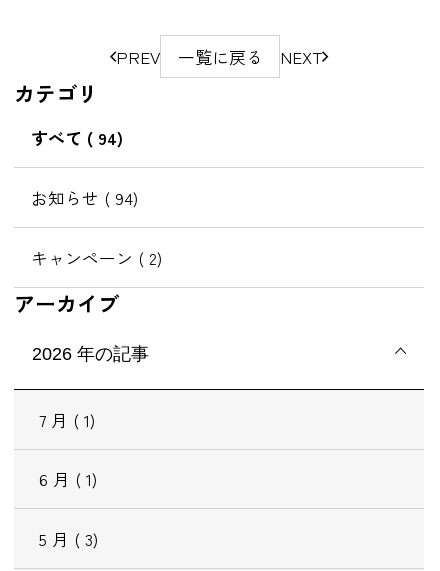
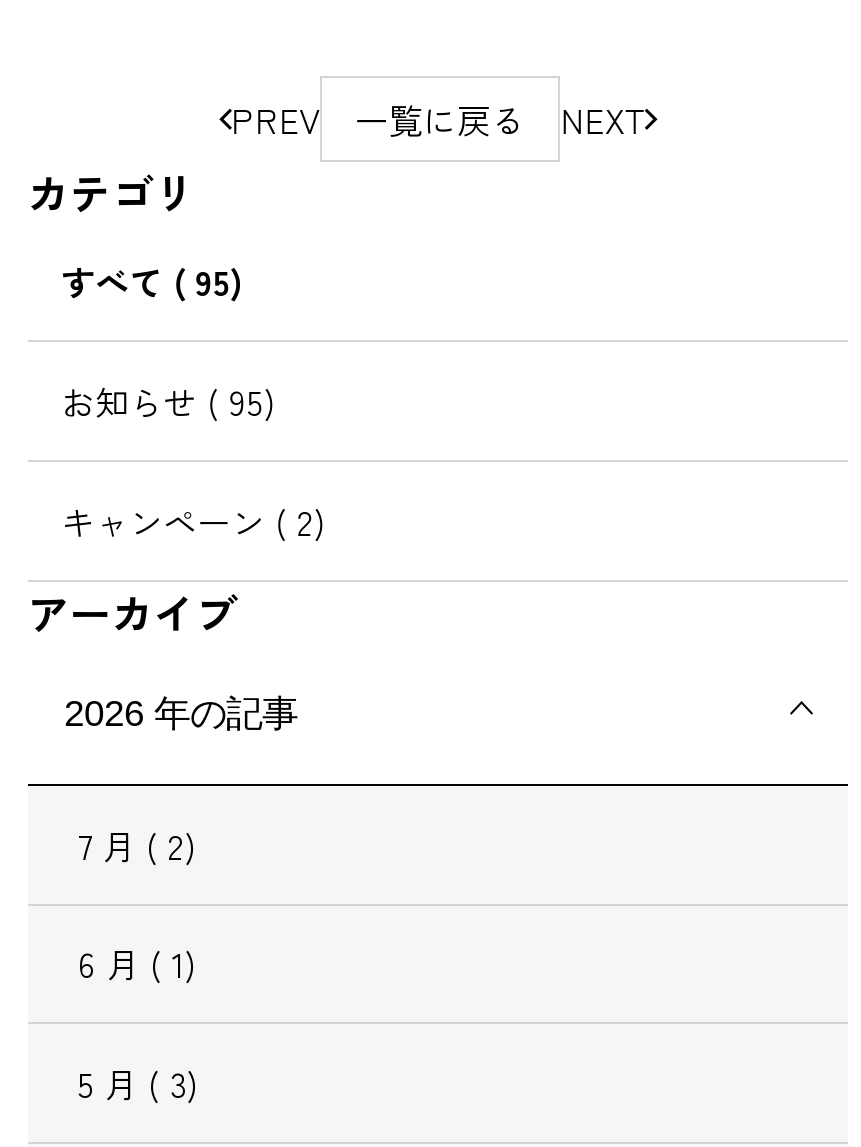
[31,125,123,150] すべて( 94) -> [61,257,241,307] すべて( 95)
[31,185,138,210] お知らせ( 94) -> [61,376,273,426] お知らせ( 95)
[39,407,95,432] 7月( 1) -> [78,819,194,869] 7月( 2)

